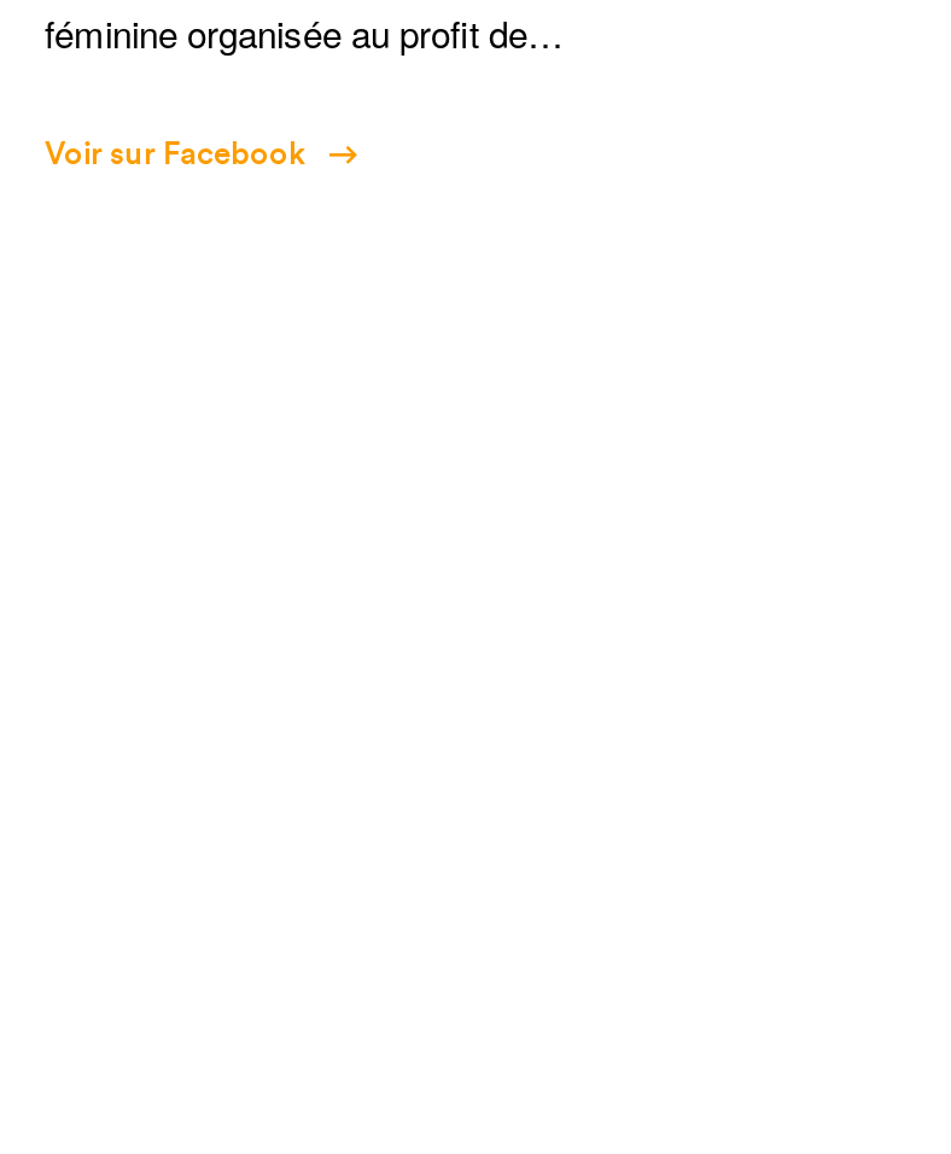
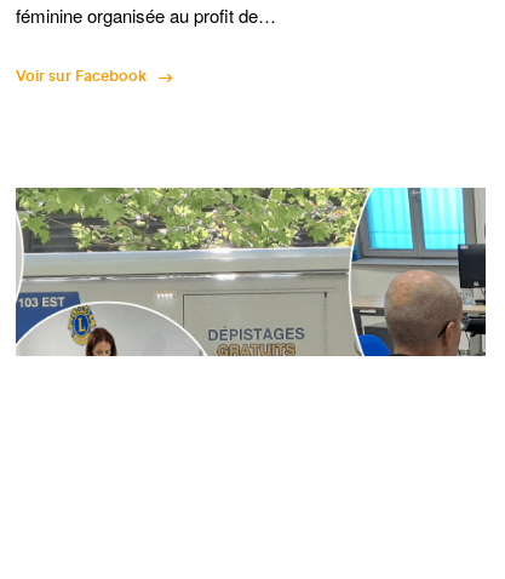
none -> [15,187,487,357] [image]

